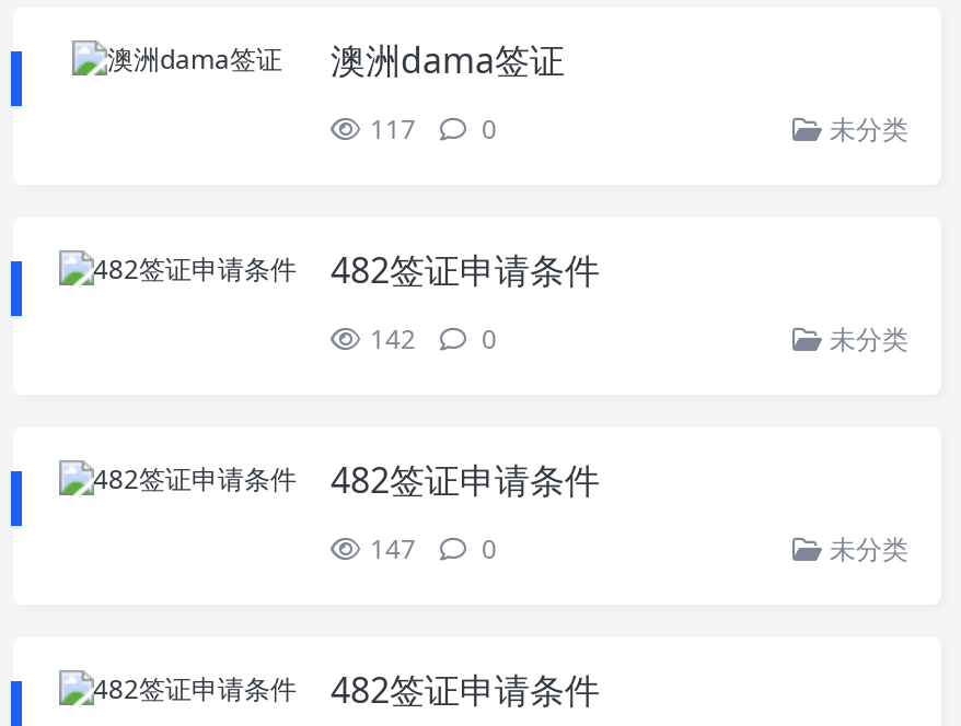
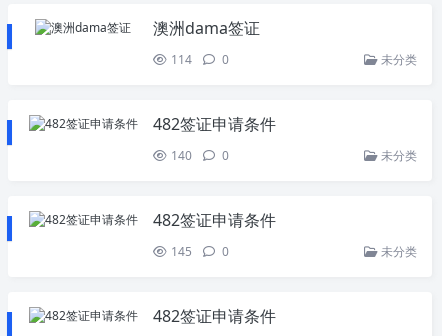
[370,110,497,148] 117 0 -> [171,51,229,68] 114 0
[370,320,497,358] 142 0 -> [171,147,229,164] 140 0
[370,530,497,567] 147 0 -> [171,243,229,260] 145 0

